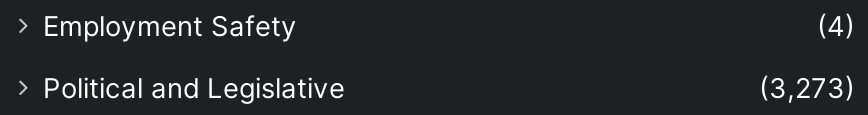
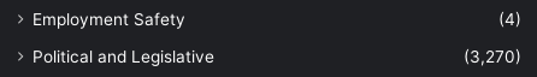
[759,73,855,105] (3,273) -> [464,47,521,67] (3,270)

